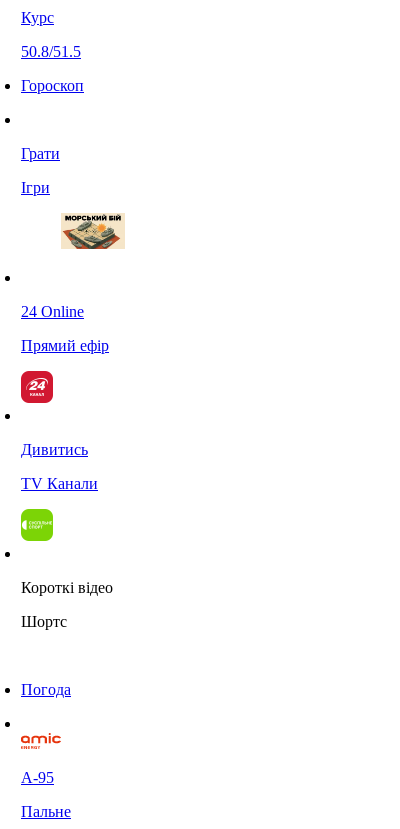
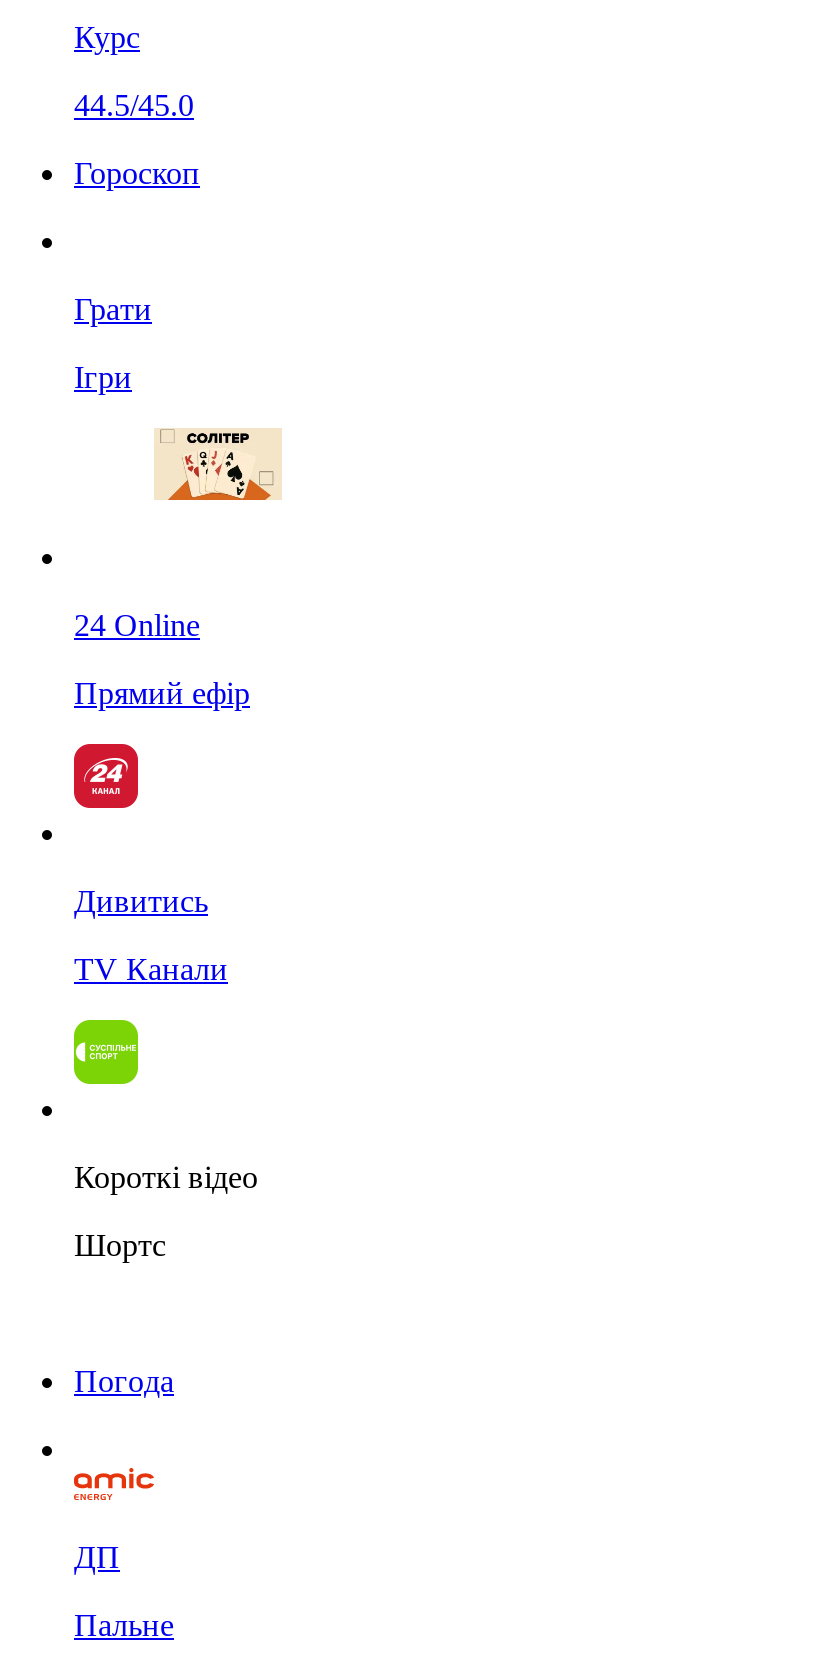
[21,43,81,60] 50.8/51.5 -> [74,88,194,122] 44.5/45.0
[62,214,122,250] [image] -> [160,432,274,502] [image]
[21,769,54,786] А-95 -> [74,1540,120,1574] ДП

